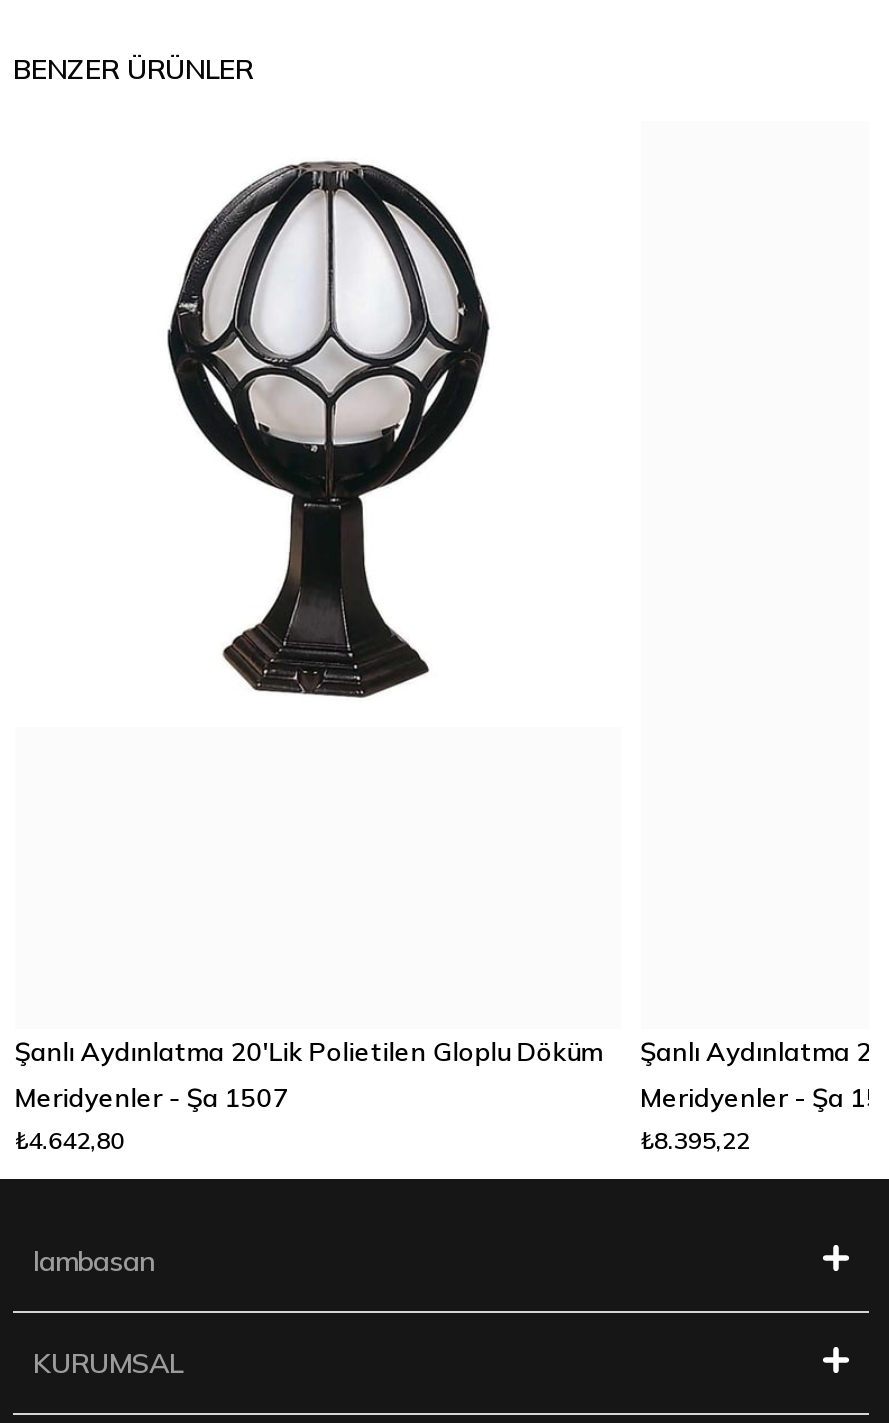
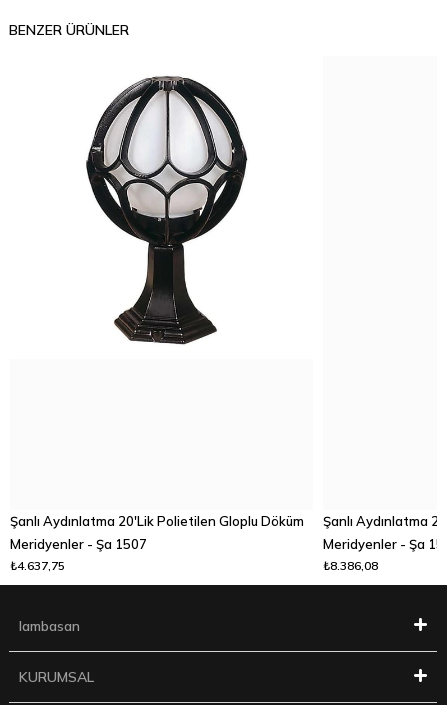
[14,1126,124,1156] ₺4.642,80 -> [10,558,65,573] ₺4.637,75
[640,1126,750,1156] ₺8.395,22 -> [322,558,377,573] ₺8.386,08

